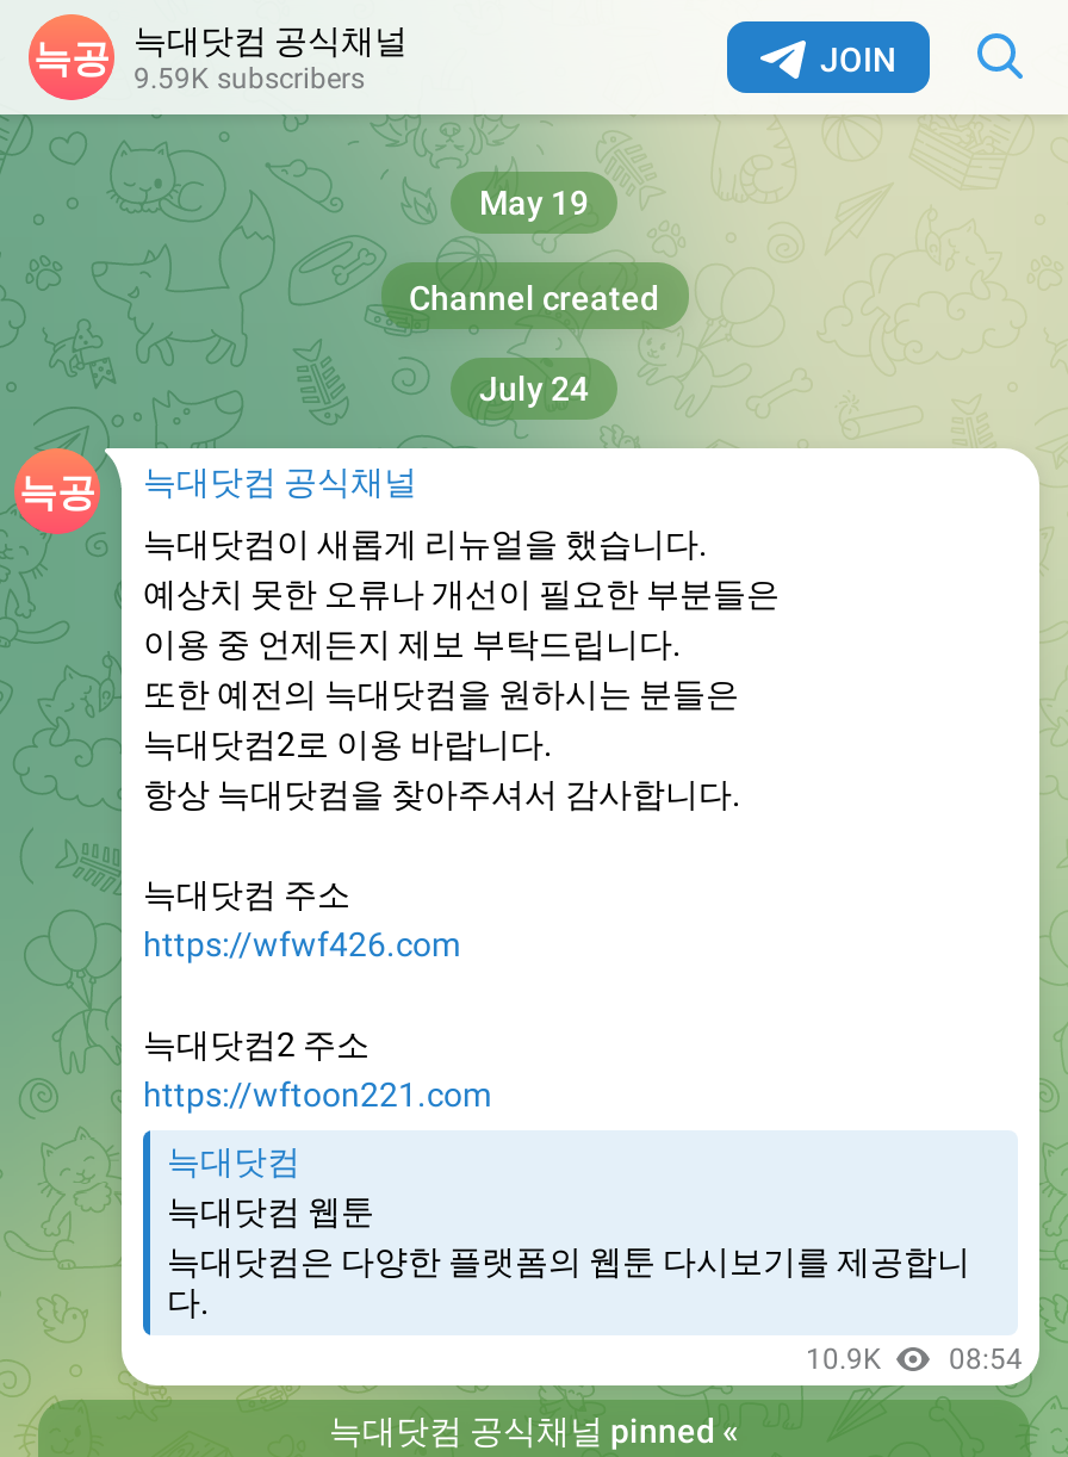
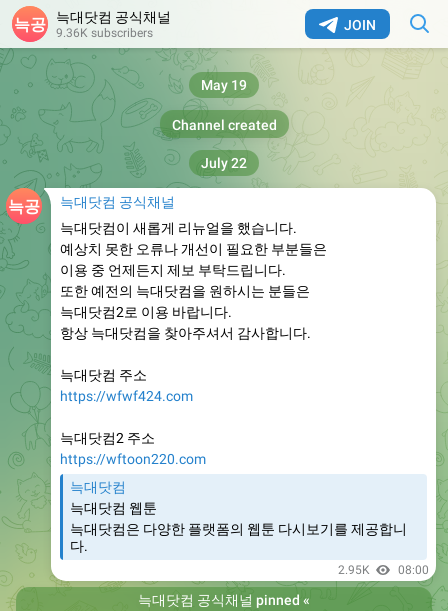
[133,62,365,95] 9.59K subscribers -> [56,26,153,40] 9.36K subscribers
[479,370,589,408] July 24 -> [201,155,247,171] July 22
[143,925,460,963] https://wfwf426.com -> [60,388,193,404] https://wfwf424.com
[143,1075,491,1114] https://wftoon221.com -> [60,451,206,467] https://wftoon220.com
[806,1343,1023,1376] 10.9K | 08:54 -> [338,563,429,577] 2.95K | 08:00

